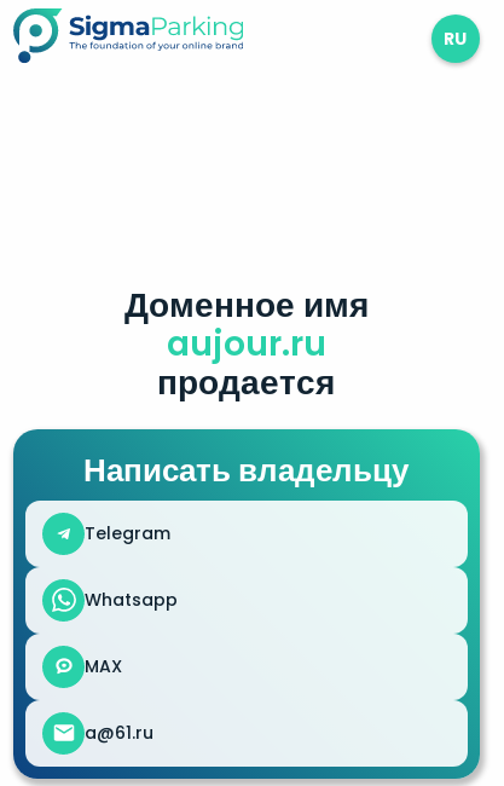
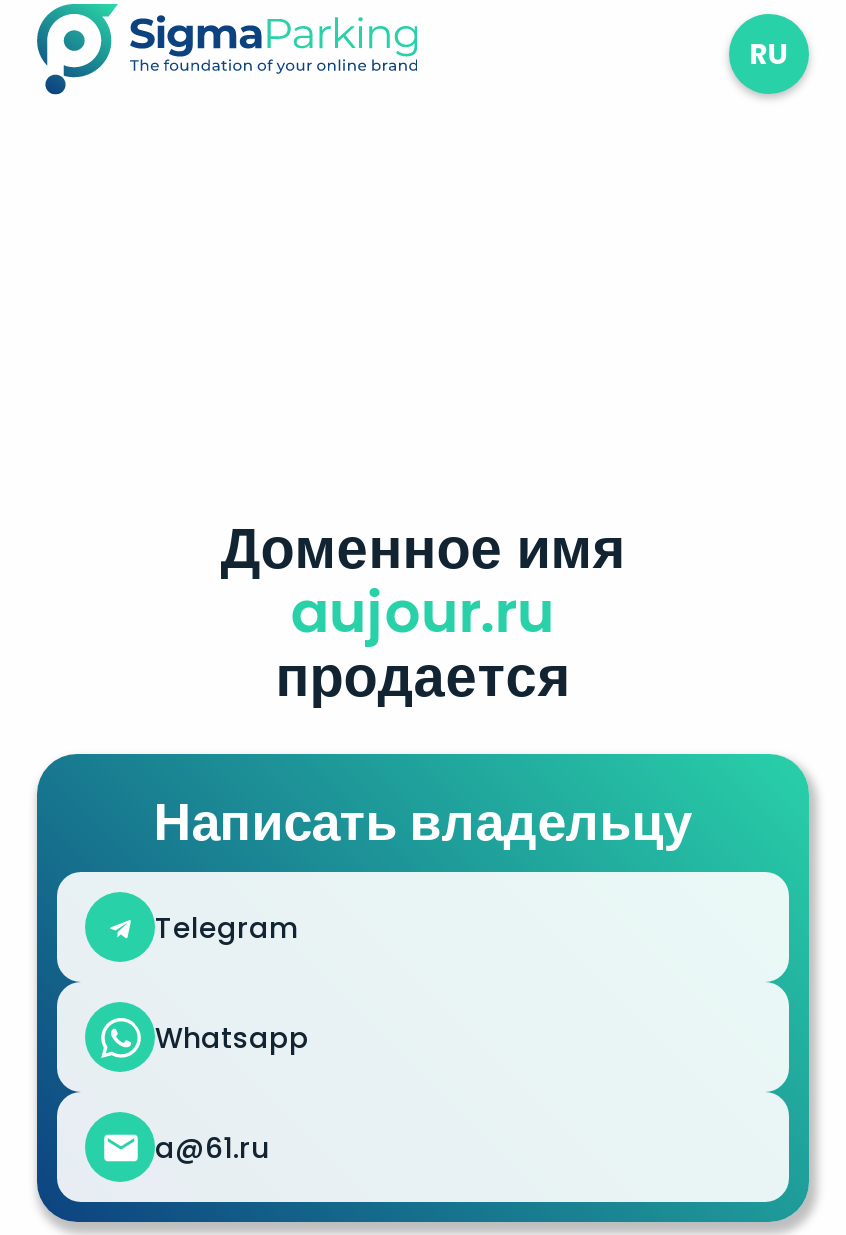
moved [84,280,409,612] -> [154,508,692,1057]: Доменное имя | aujour.ru | продается | Написать владельцу | Telegram | Whatsapp
[85,654,122,678] MAX -> none

